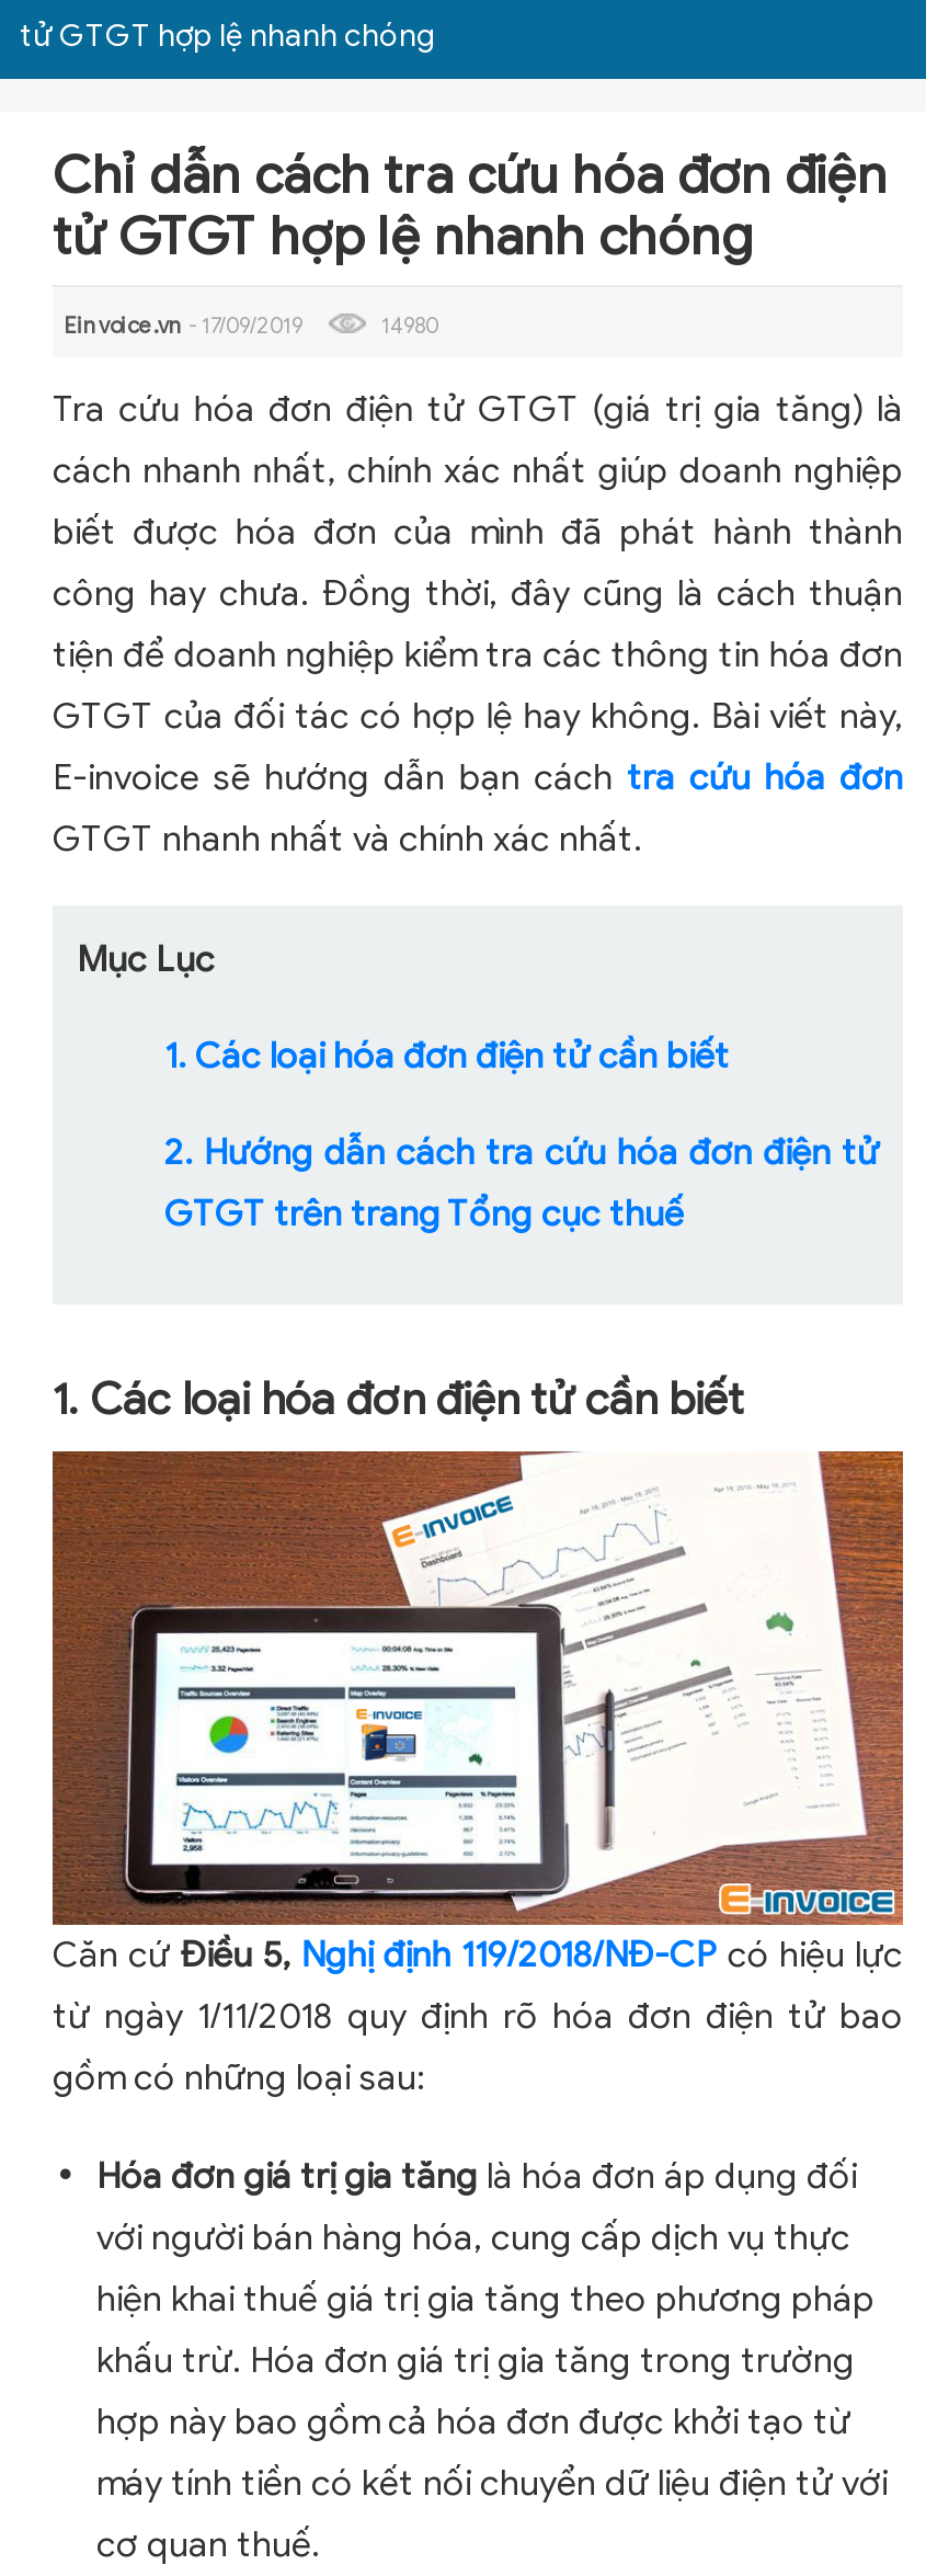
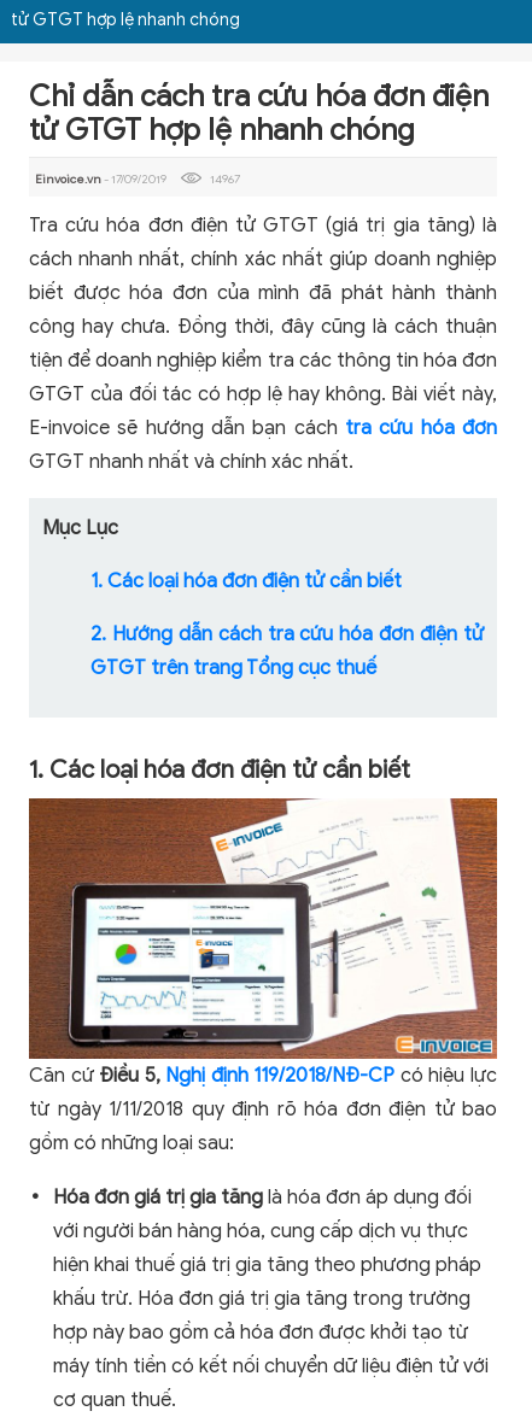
[381,311,438,340] 14980 -> [210,171,240,187] 14967

